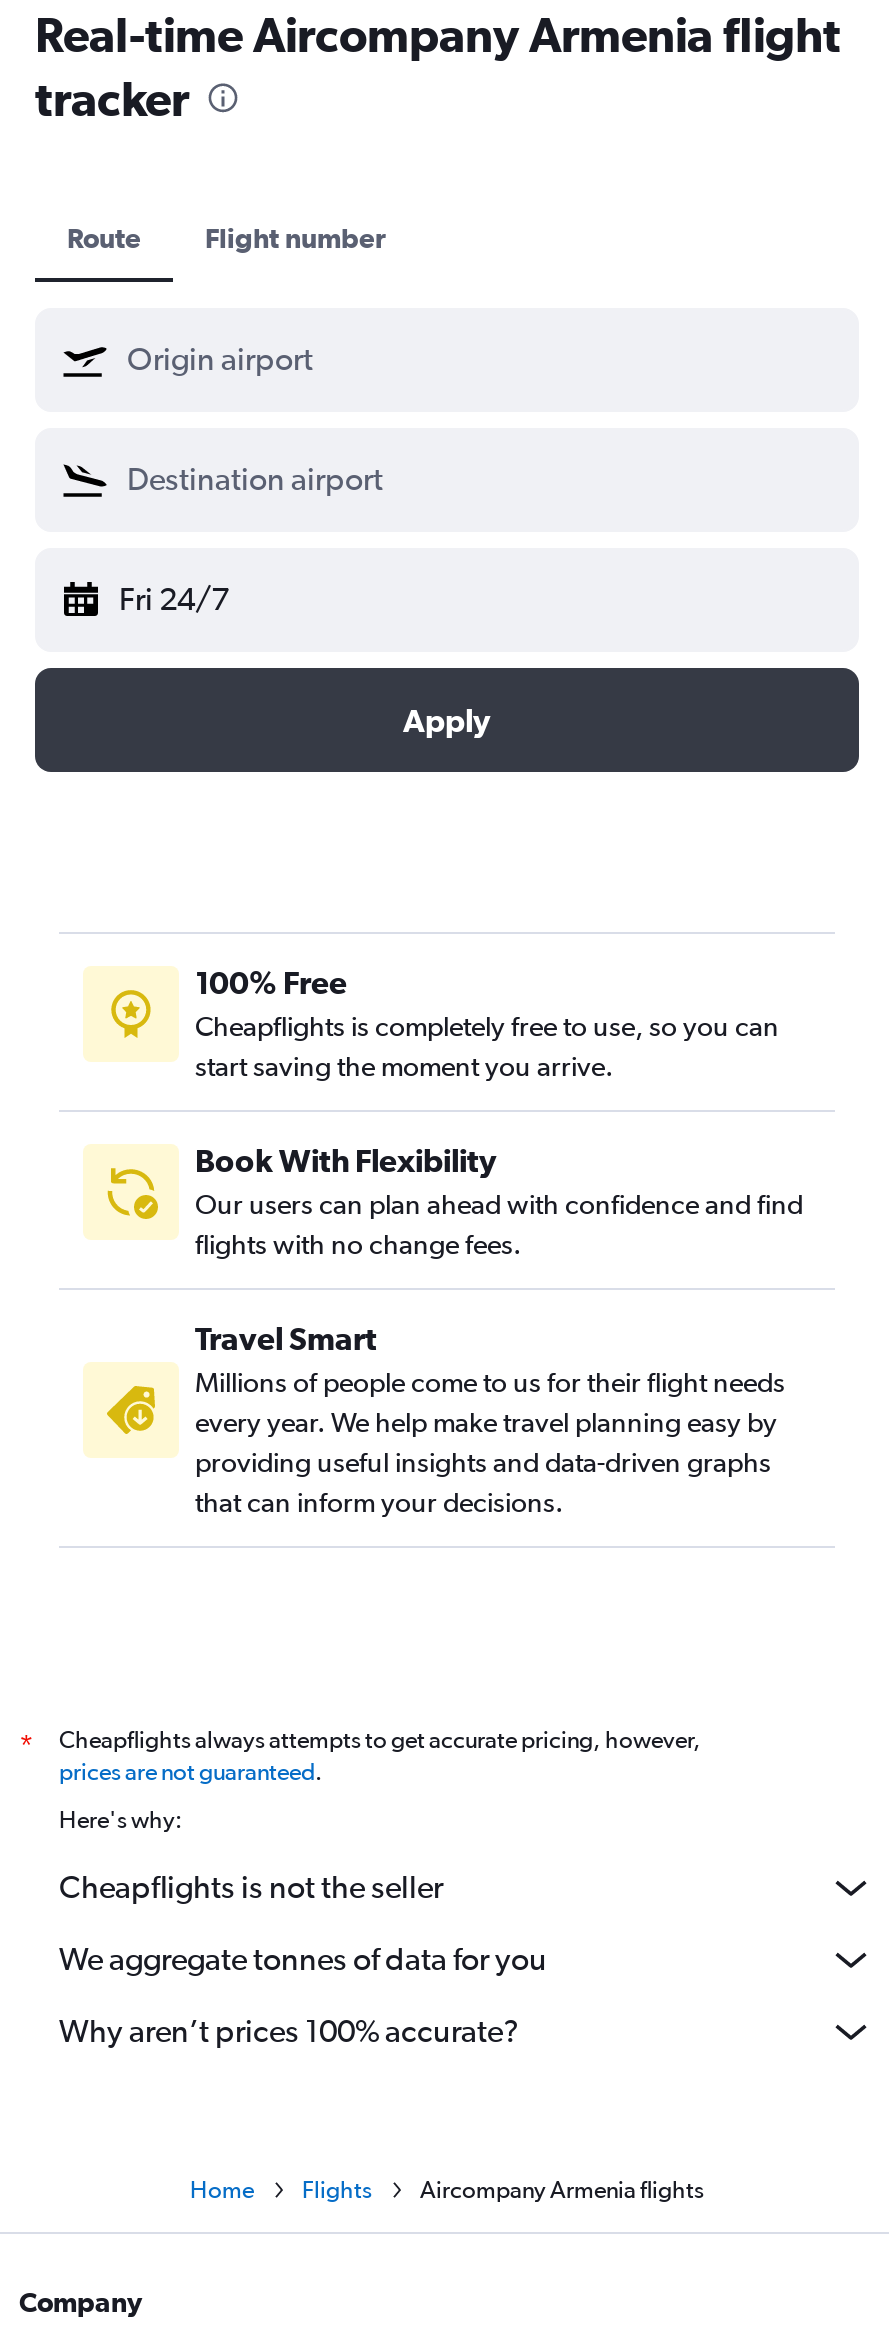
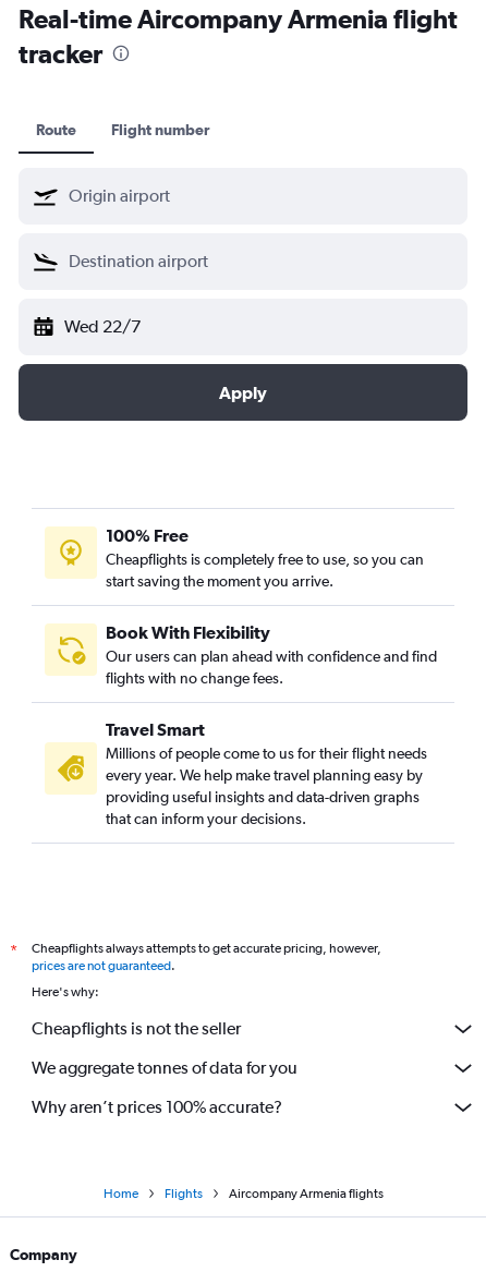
[119,579,229,617] Fri 24/7 -> [64,316,141,336] Wed 22/7

